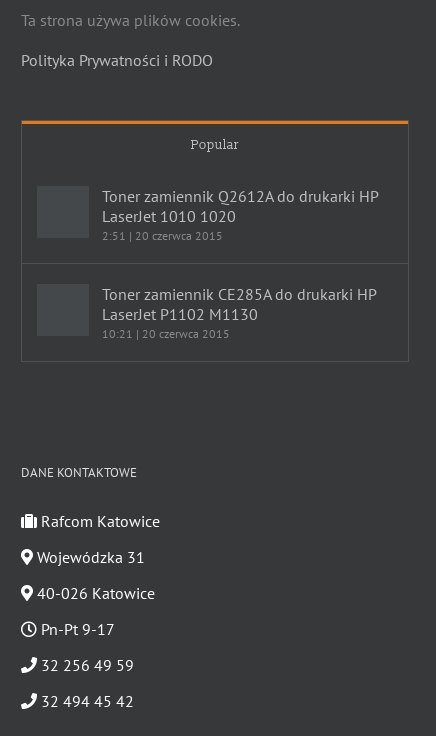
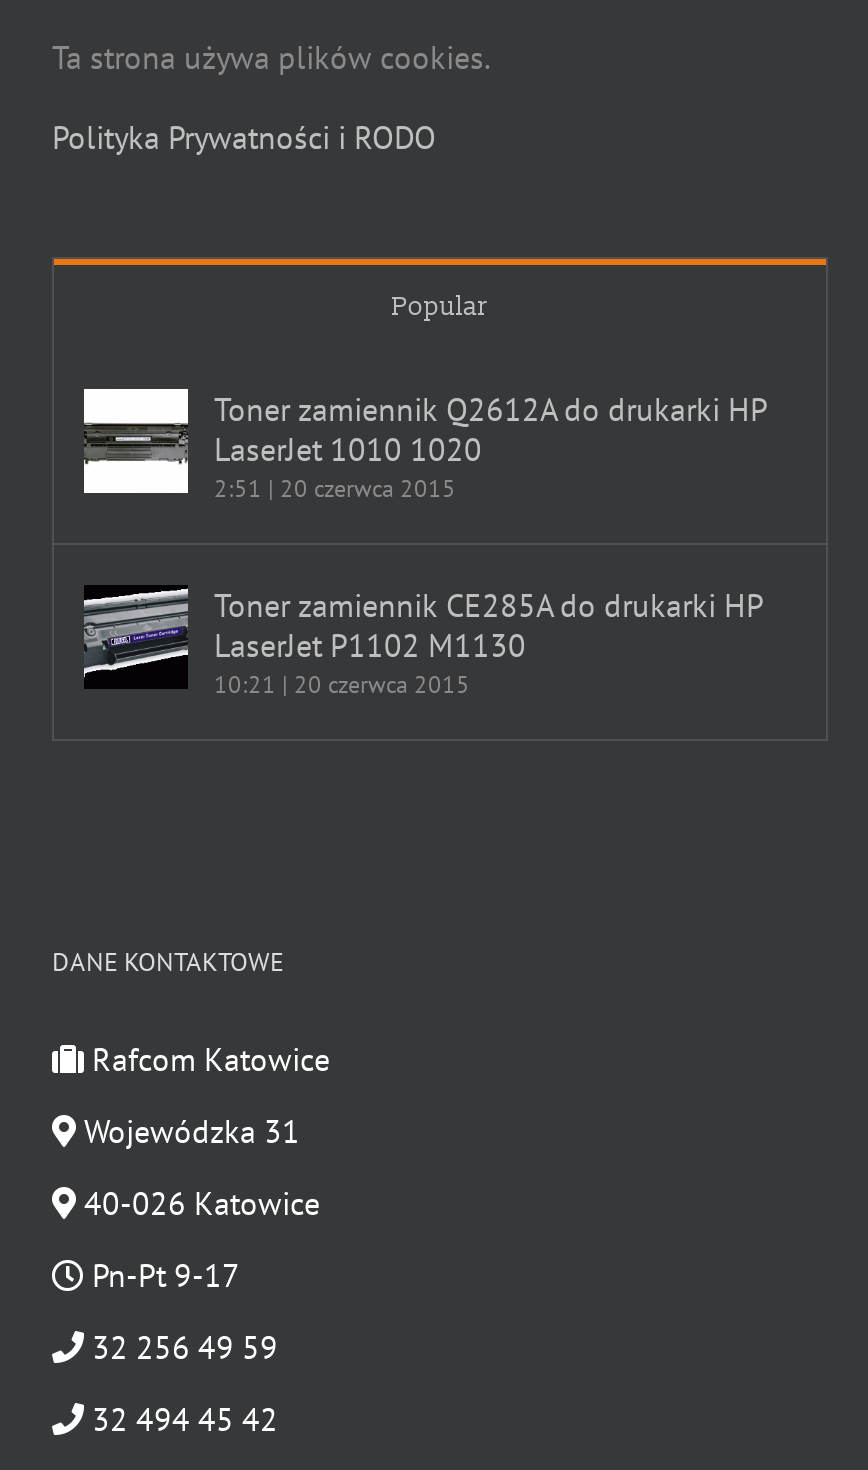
none -> [82,387,190,495] [image]
none -> [82,585,190,689] [image]

